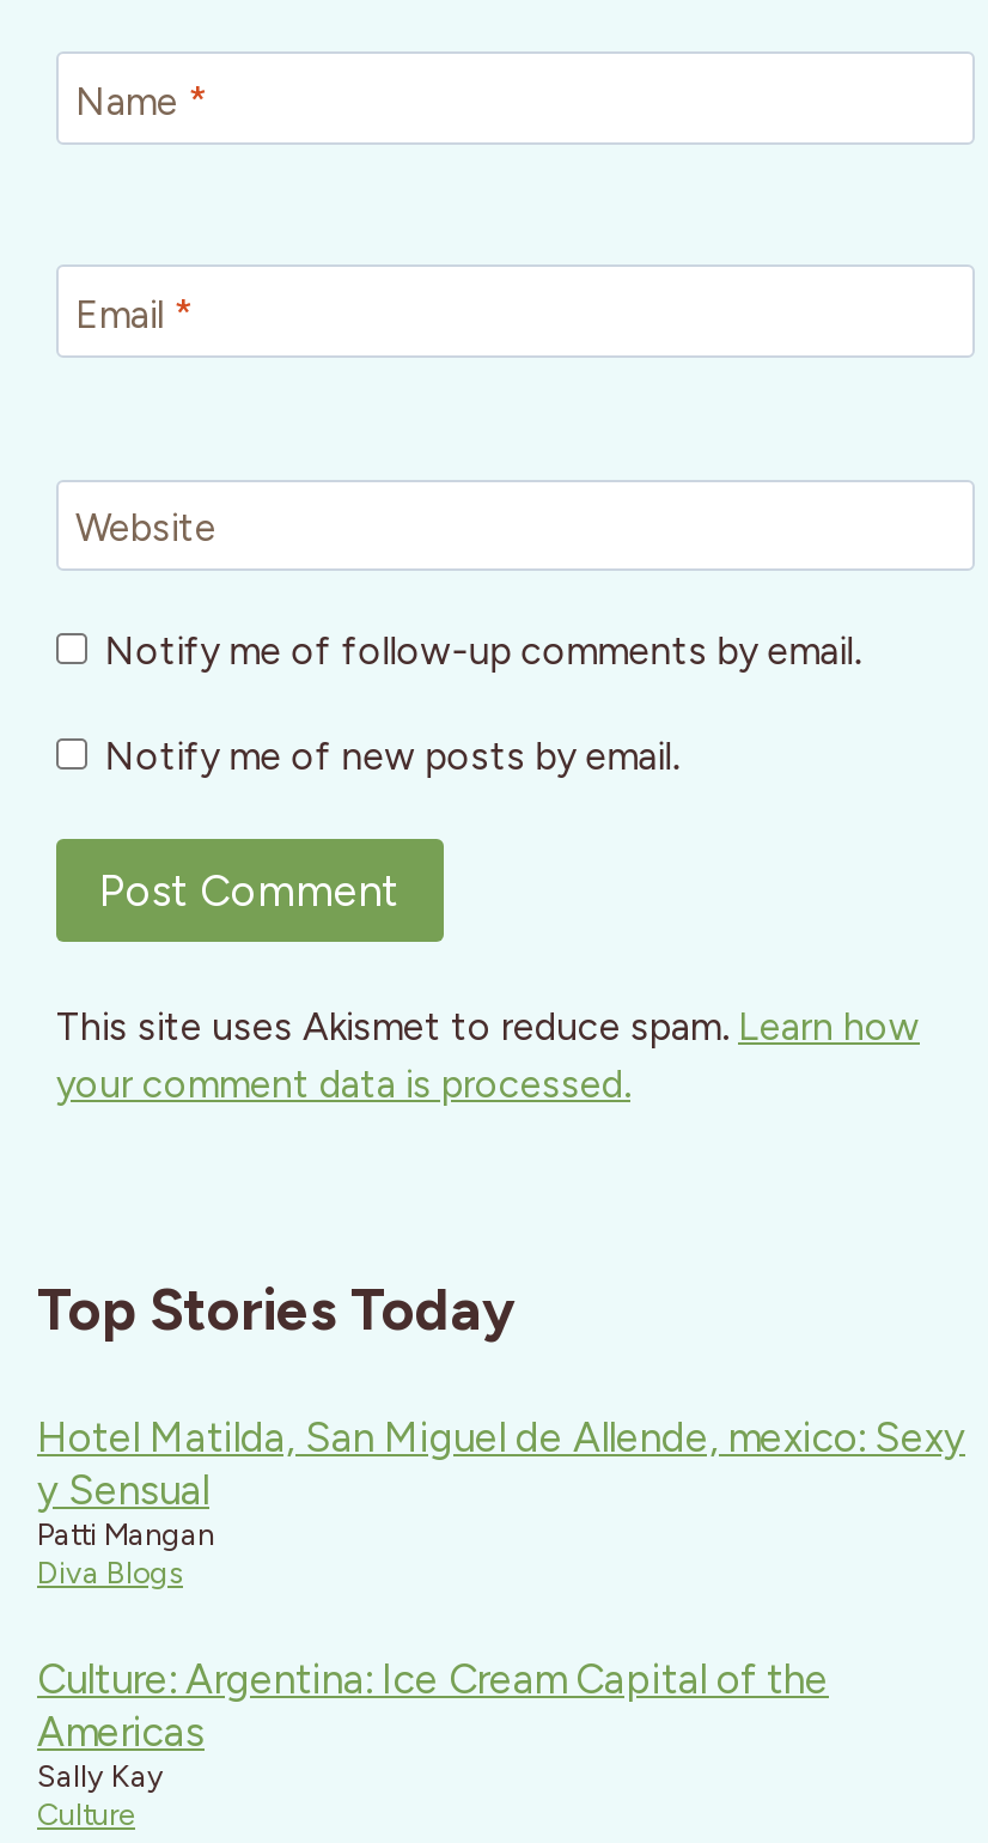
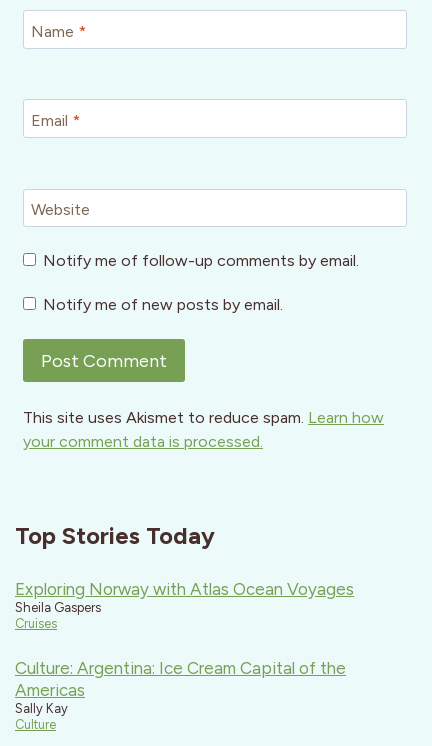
[37,1413,965,1590] Hotel Matilda, San Miguel de Allende, mexico: Sexy | y Sensual | Patti Mangan | Diva Blogs -> [15,579,354,631] Exploring Norway with Atlas Ocean Voyages | Sheila Gaspers | Cruises

